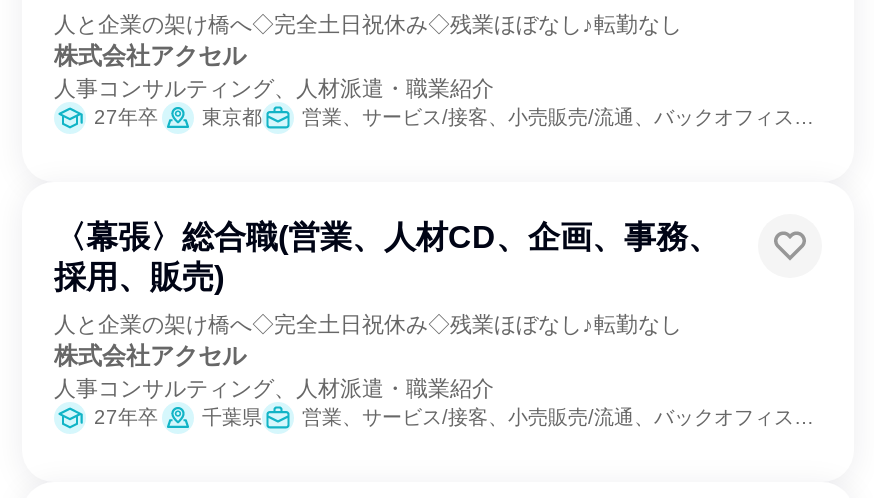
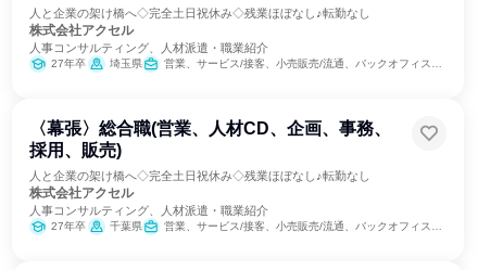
[202,106,262,128] 東京都 -> [110,57,142,69] 埼玉県

